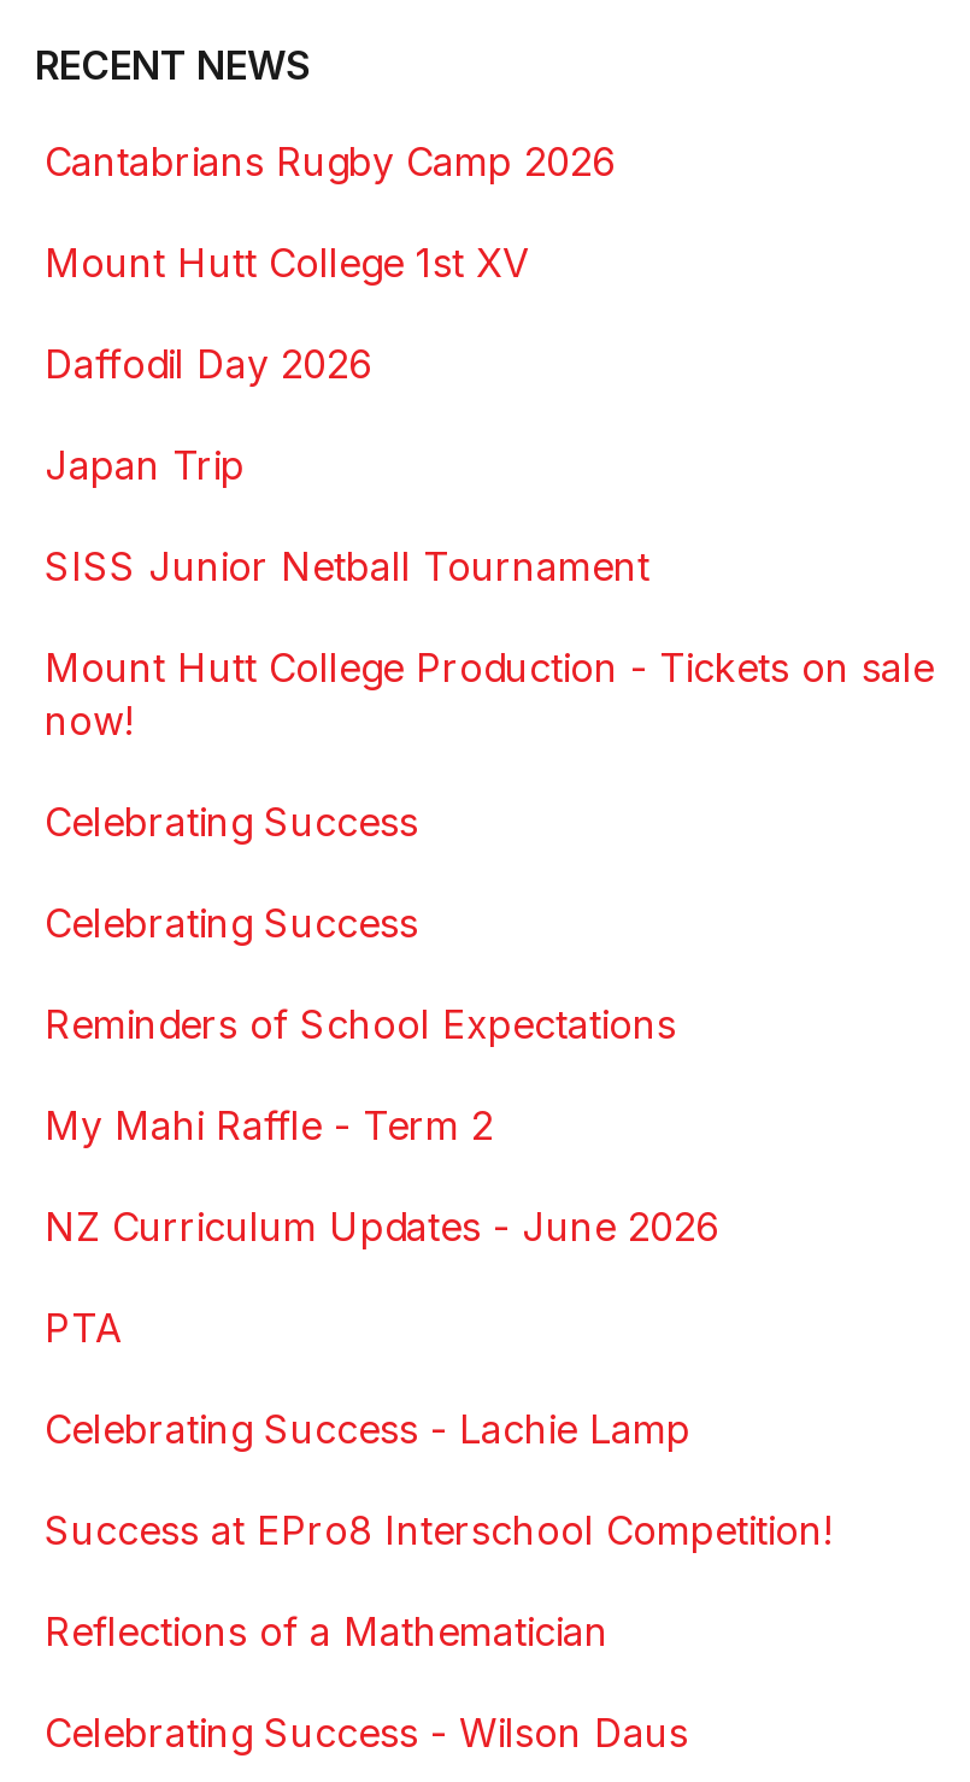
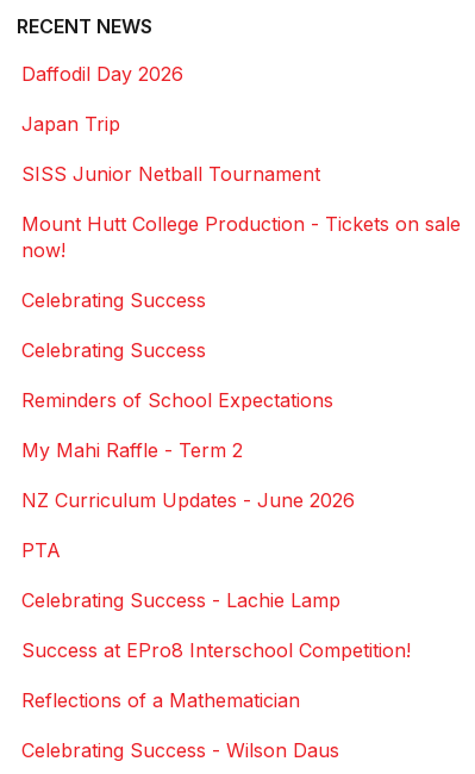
[45,138,616,288] Cantabrians Rugby Camp 2026 | Mount Hutt College 1st XV -> none

